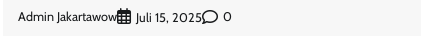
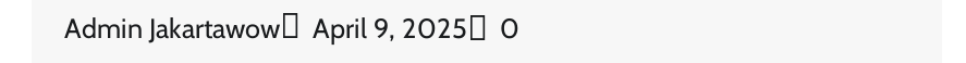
[136,10,202,25] Juli 15, 2025 -> [313,13,467,46] April 9, 2025

